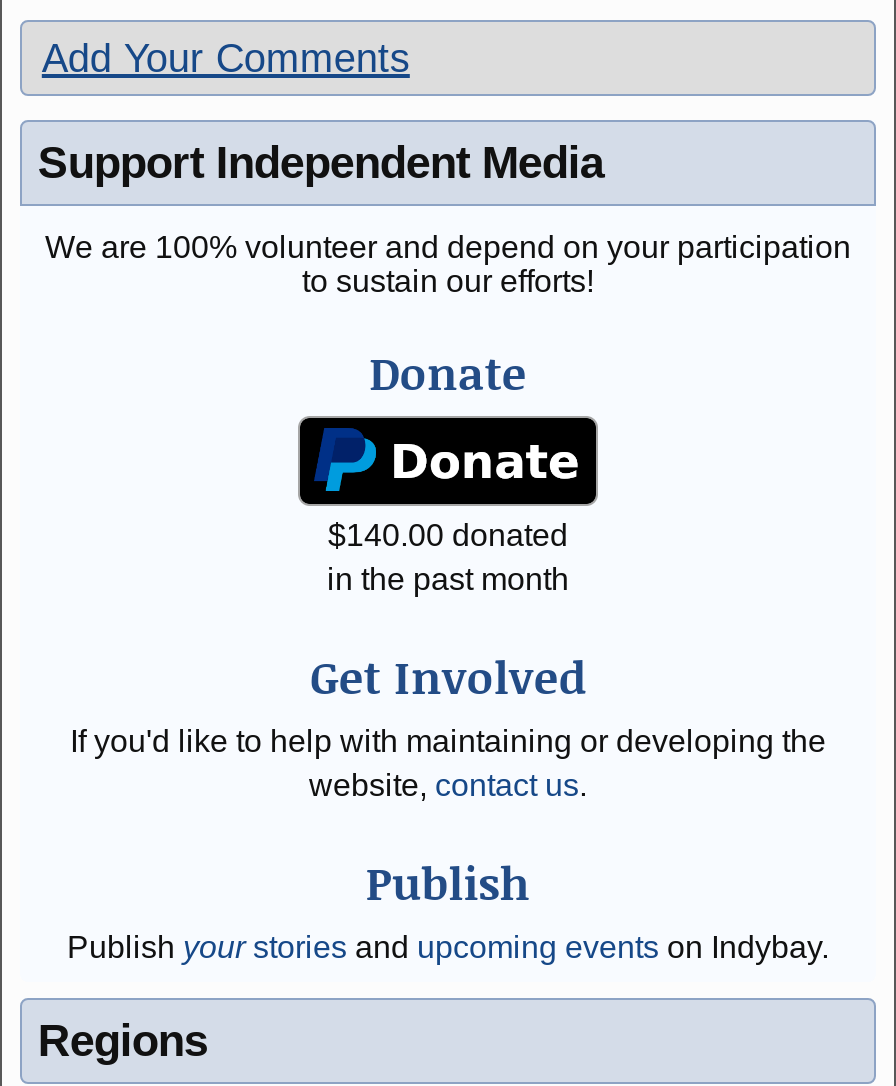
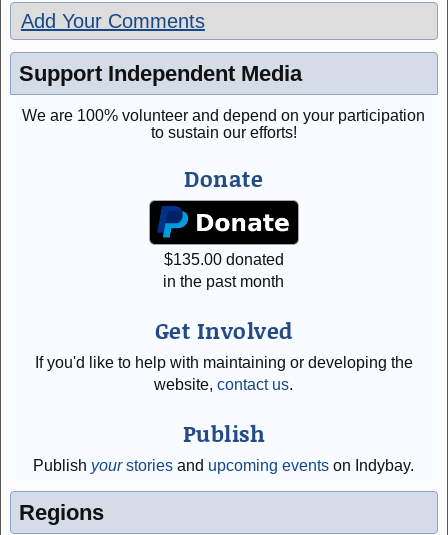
[328,518,568,552] $140.00 donated -> [164,251,284,268] $135.00 donated

